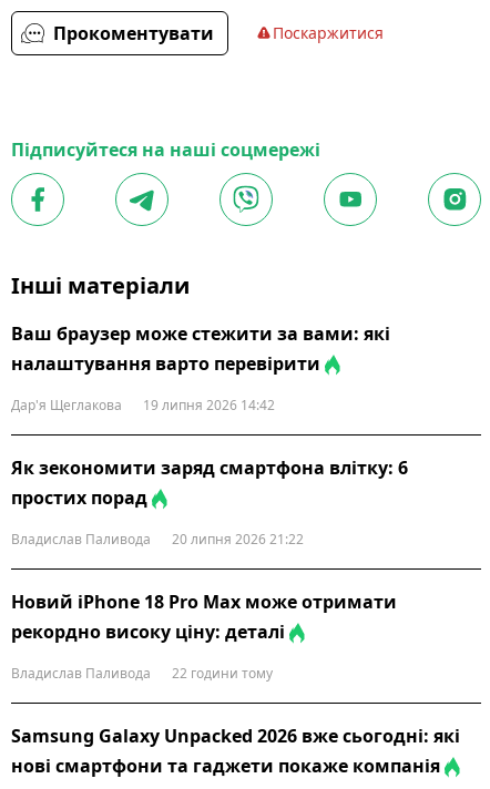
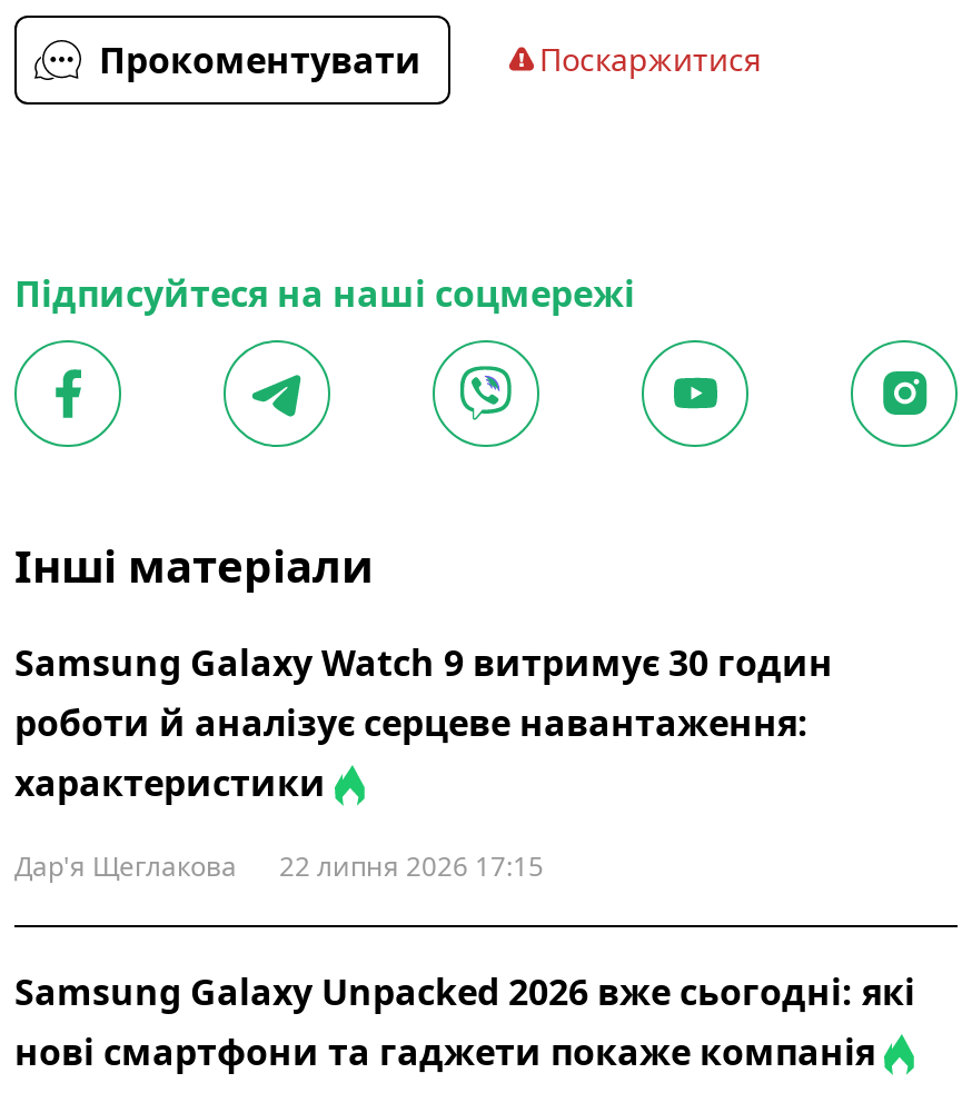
[11,321,390,376] Ваш браузер може стежити за вами: які | налаштування варто перевірити -> [14,638,833,807] Samsung Galaxy Watch 9 витримує 30 годин | роботи й аналізує серцеве навантаження: | характеристики
[11,396,408,683] 19 липня 2026 14:42 | Як зекономити заряд смартфона влітку: 6 | простих порад | Владислав Паливода | 20 липня 2026 21:22 | Новий iPhone 18 Pro Max може отримати | рекордно високу ціну: деталі | Владислав Паливода | 22 години тому -> [272,847,544,885] 22 липня 2026 17:15
moved [11,396,122,414] -> [14,847,237,885]: Дар'я Щеглакова

